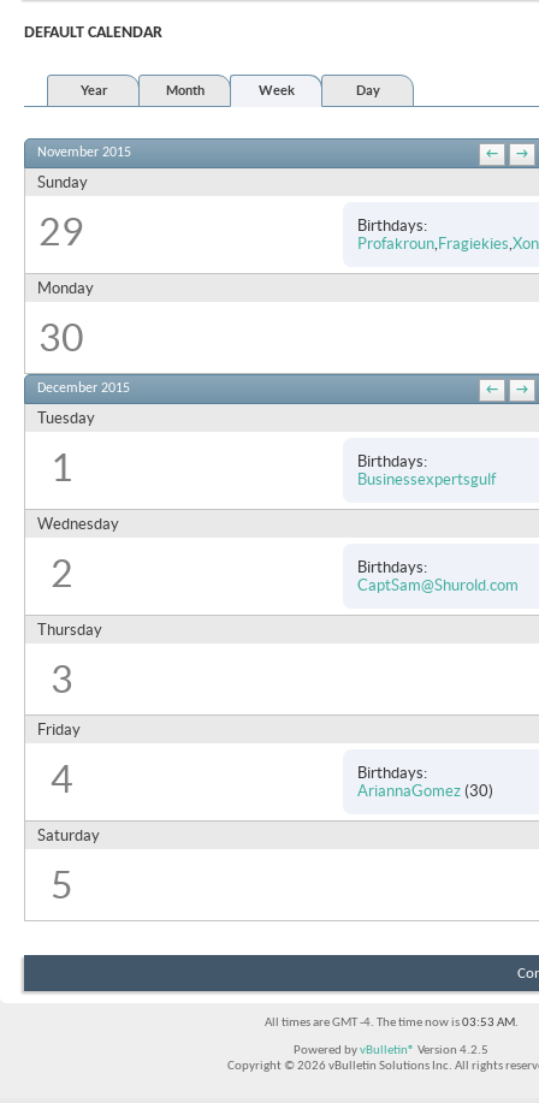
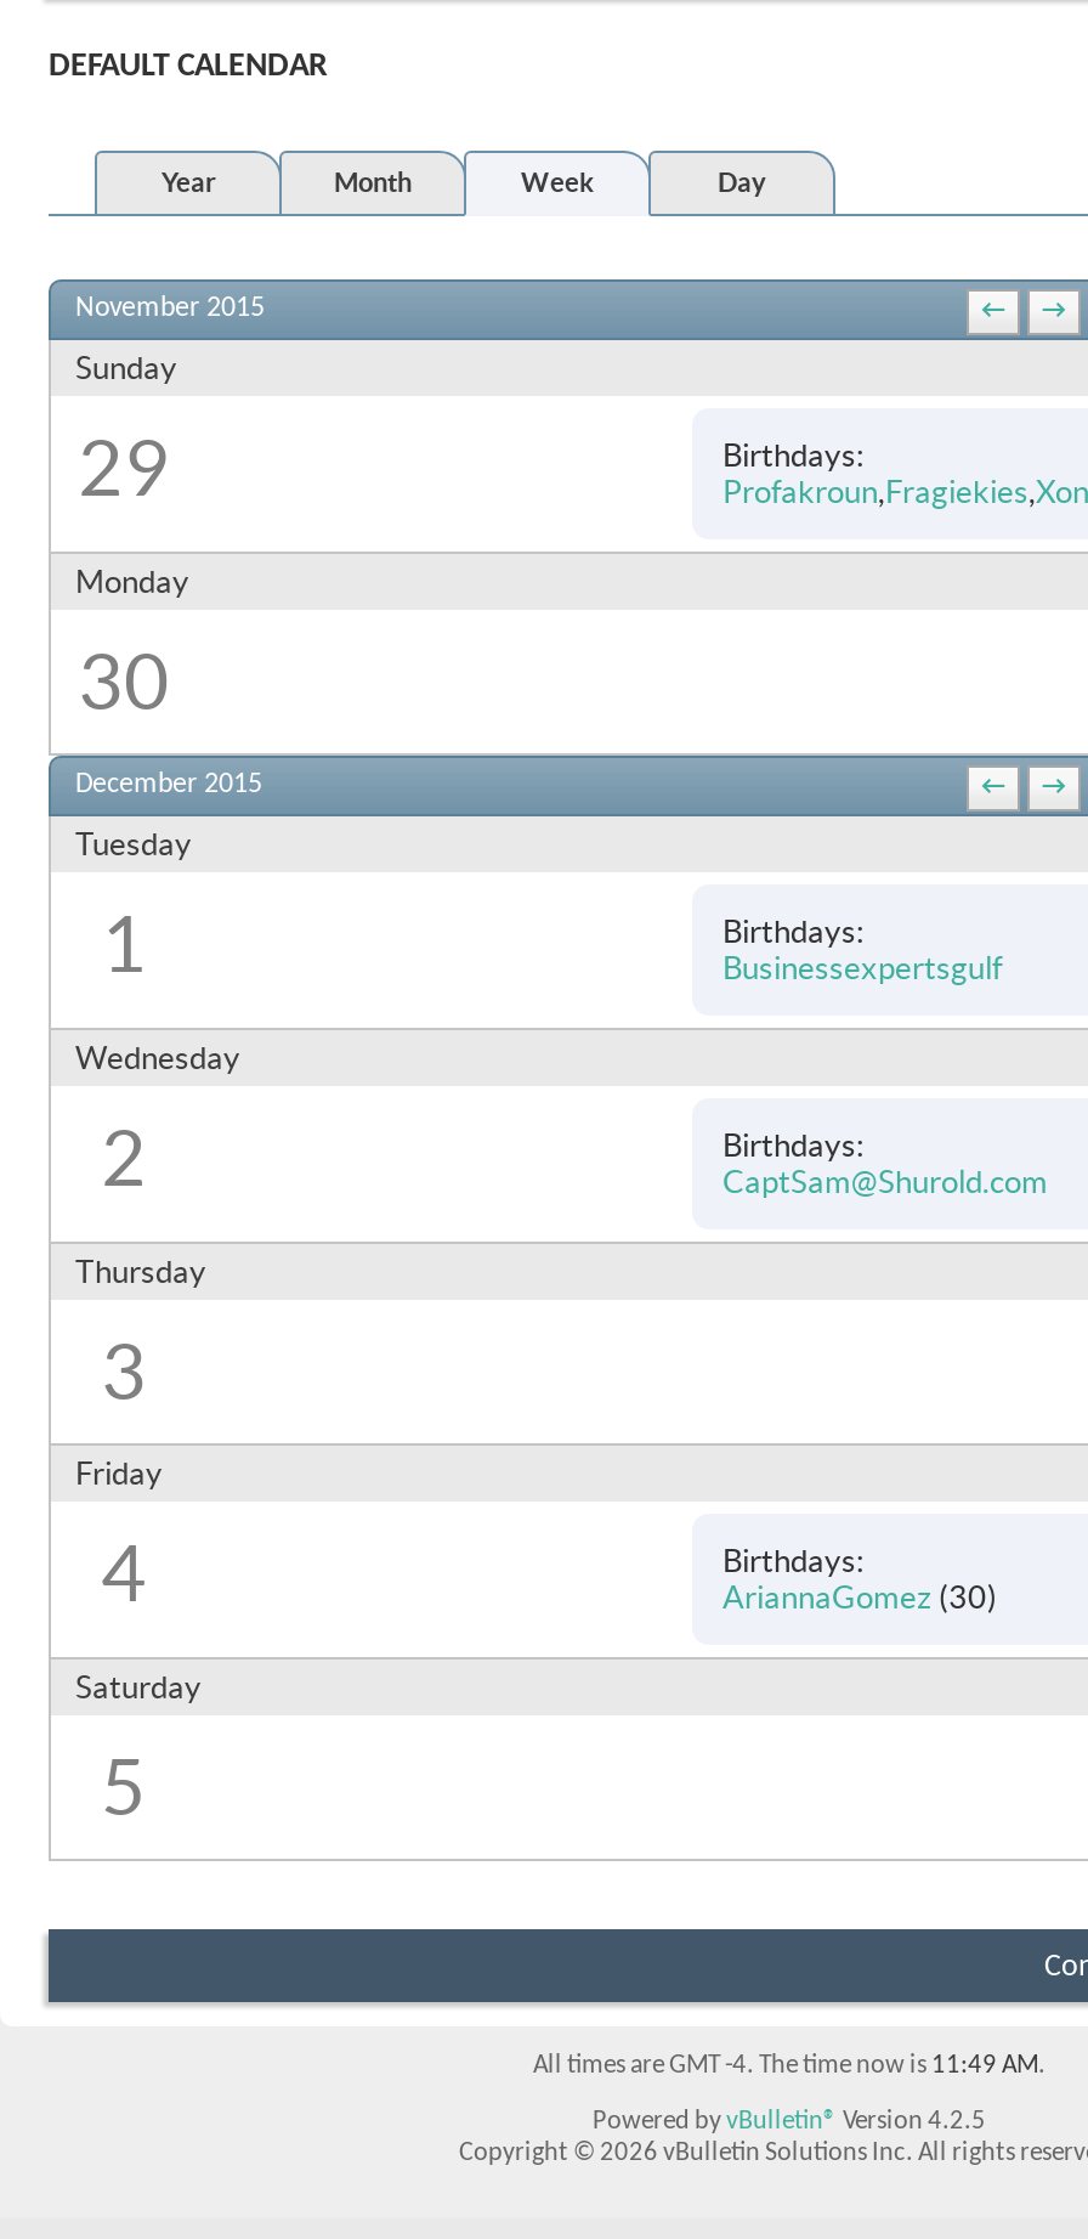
[264,1016,518,1030] All times are GMT -4. The time now is 03:53 AM. -> [533,2053,1045,2080] All times are GMT -4. The time now is 11:49 AM.

